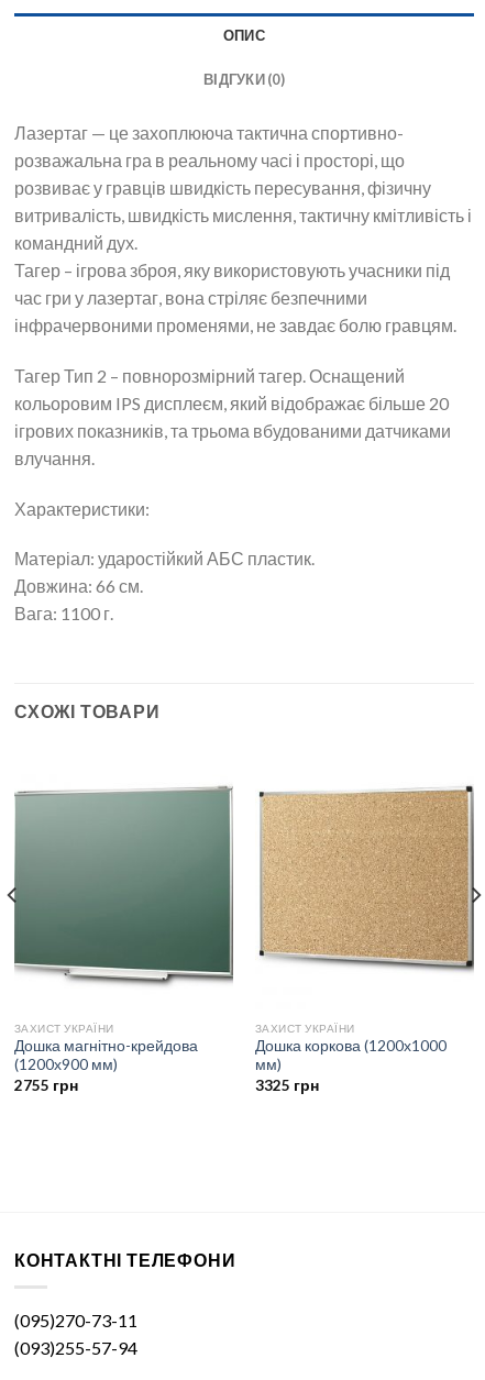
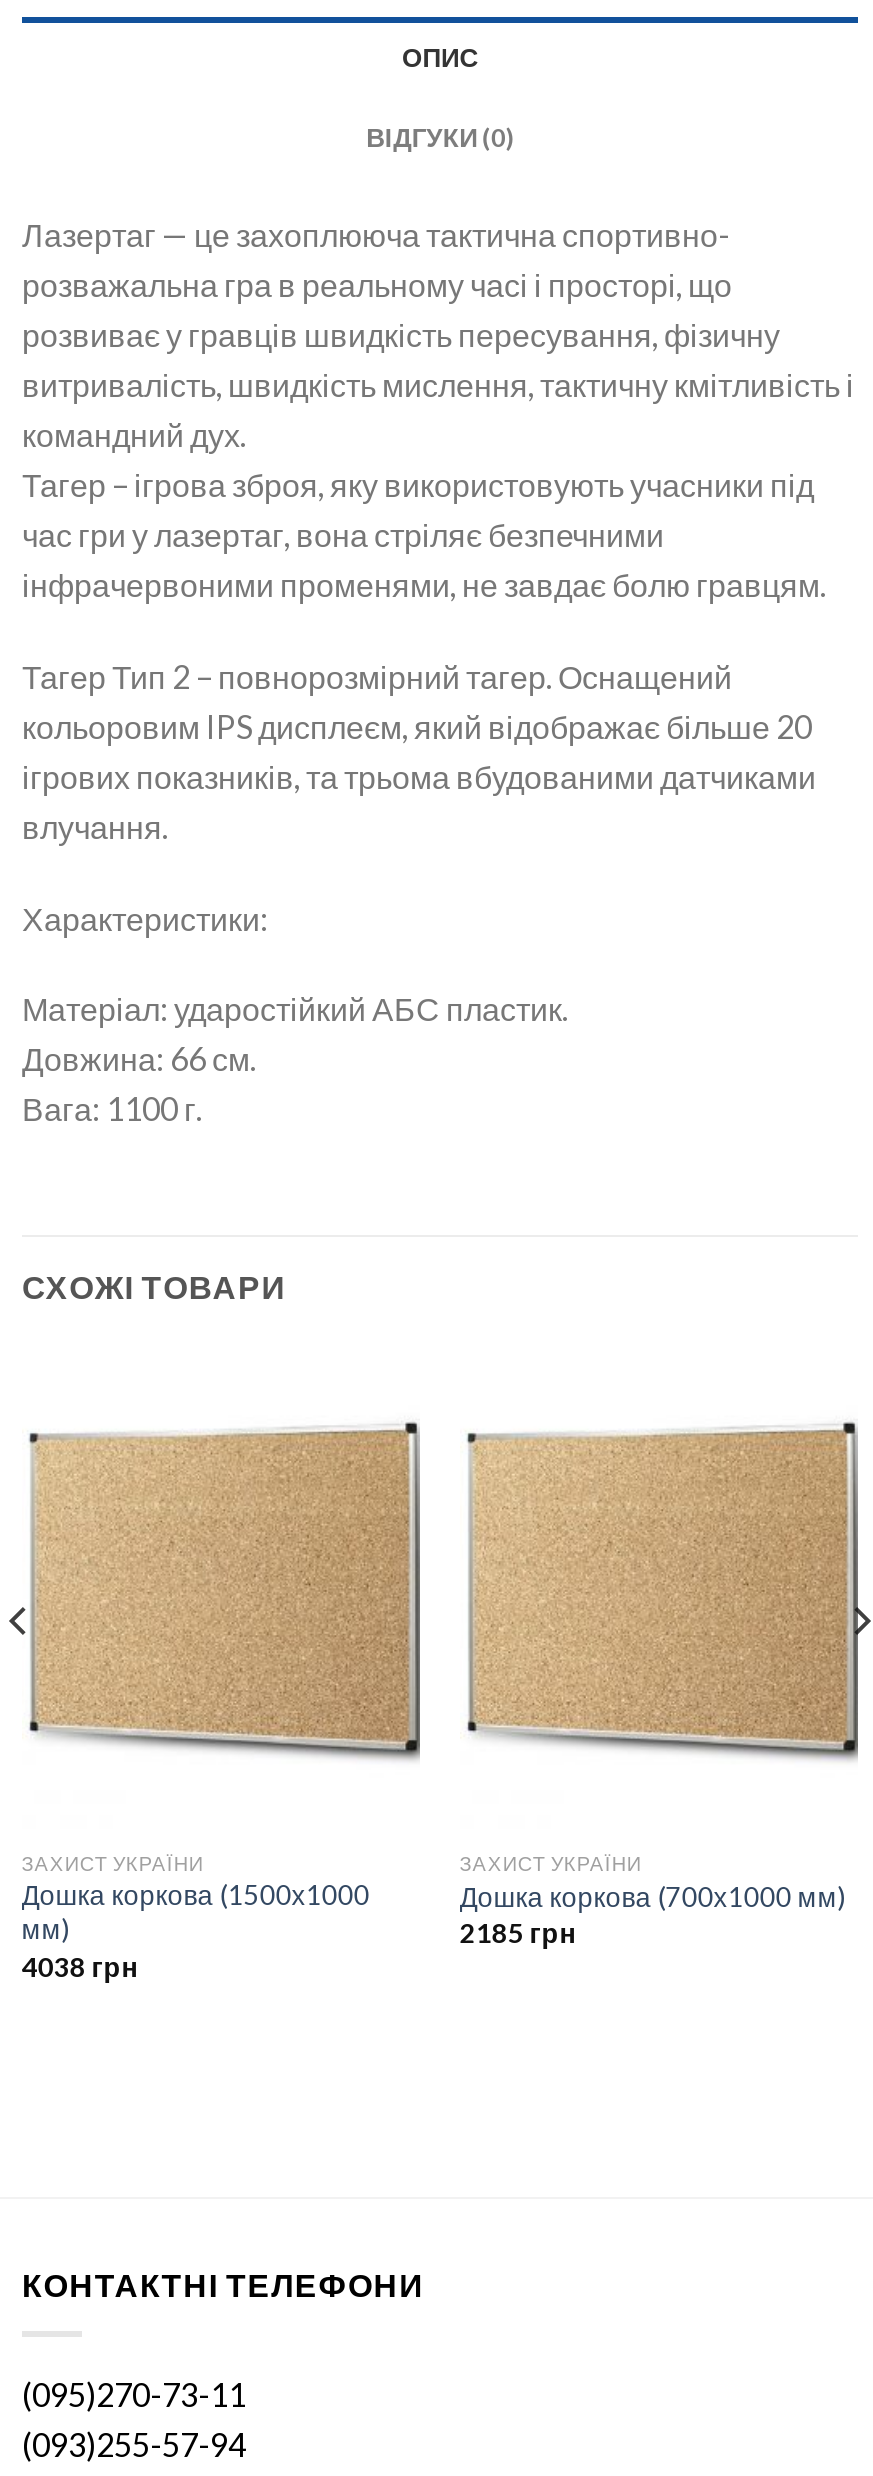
[13,785,234,986] [image] -> [20,1421,420,1787] [image]
[14,1037,198,1094] Дошка магнітно-крейдова | (1200х900 мм) | 2755 грн -> [22,1880,370,1982] Дошка коркова (1500х1000 | мм) | 4038 грн
[255,1037,446,1094] Дошка коркова (1200х1000 | мм) | 3325 грн -> [460,1881,846,1950] Дошка коркова (700х1000 мм) | 2185 грн

